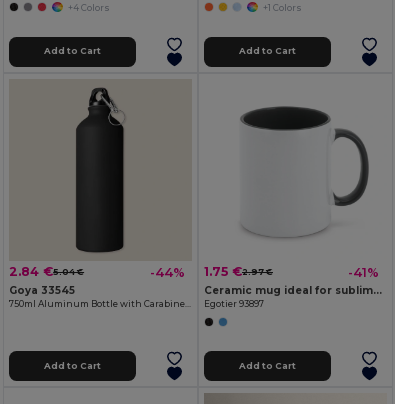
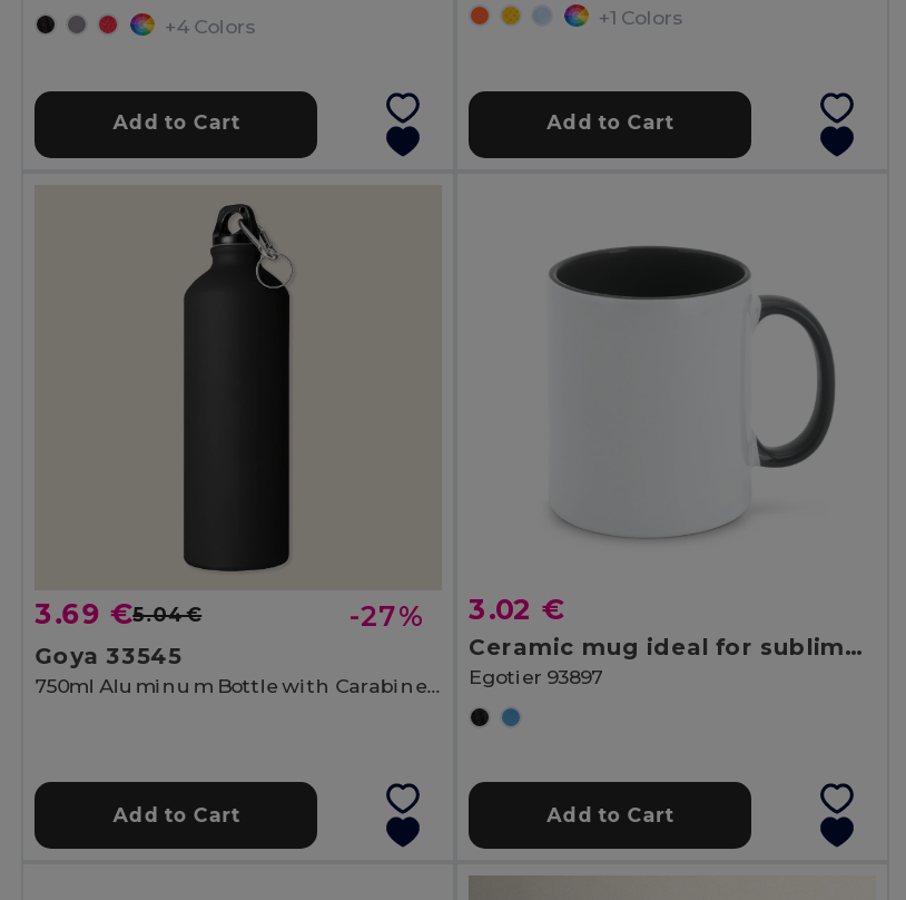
[9,264,84,279] 2.84 €5.04 € -> [35,598,202,632] 3.69 €5.04 €
[149,265,184,280] -44% -> [349,599,425,633] -27%
[204,264,379,280] 1.75 €2.97 € | -41% -> [469,594,564,627] 3.02 €

